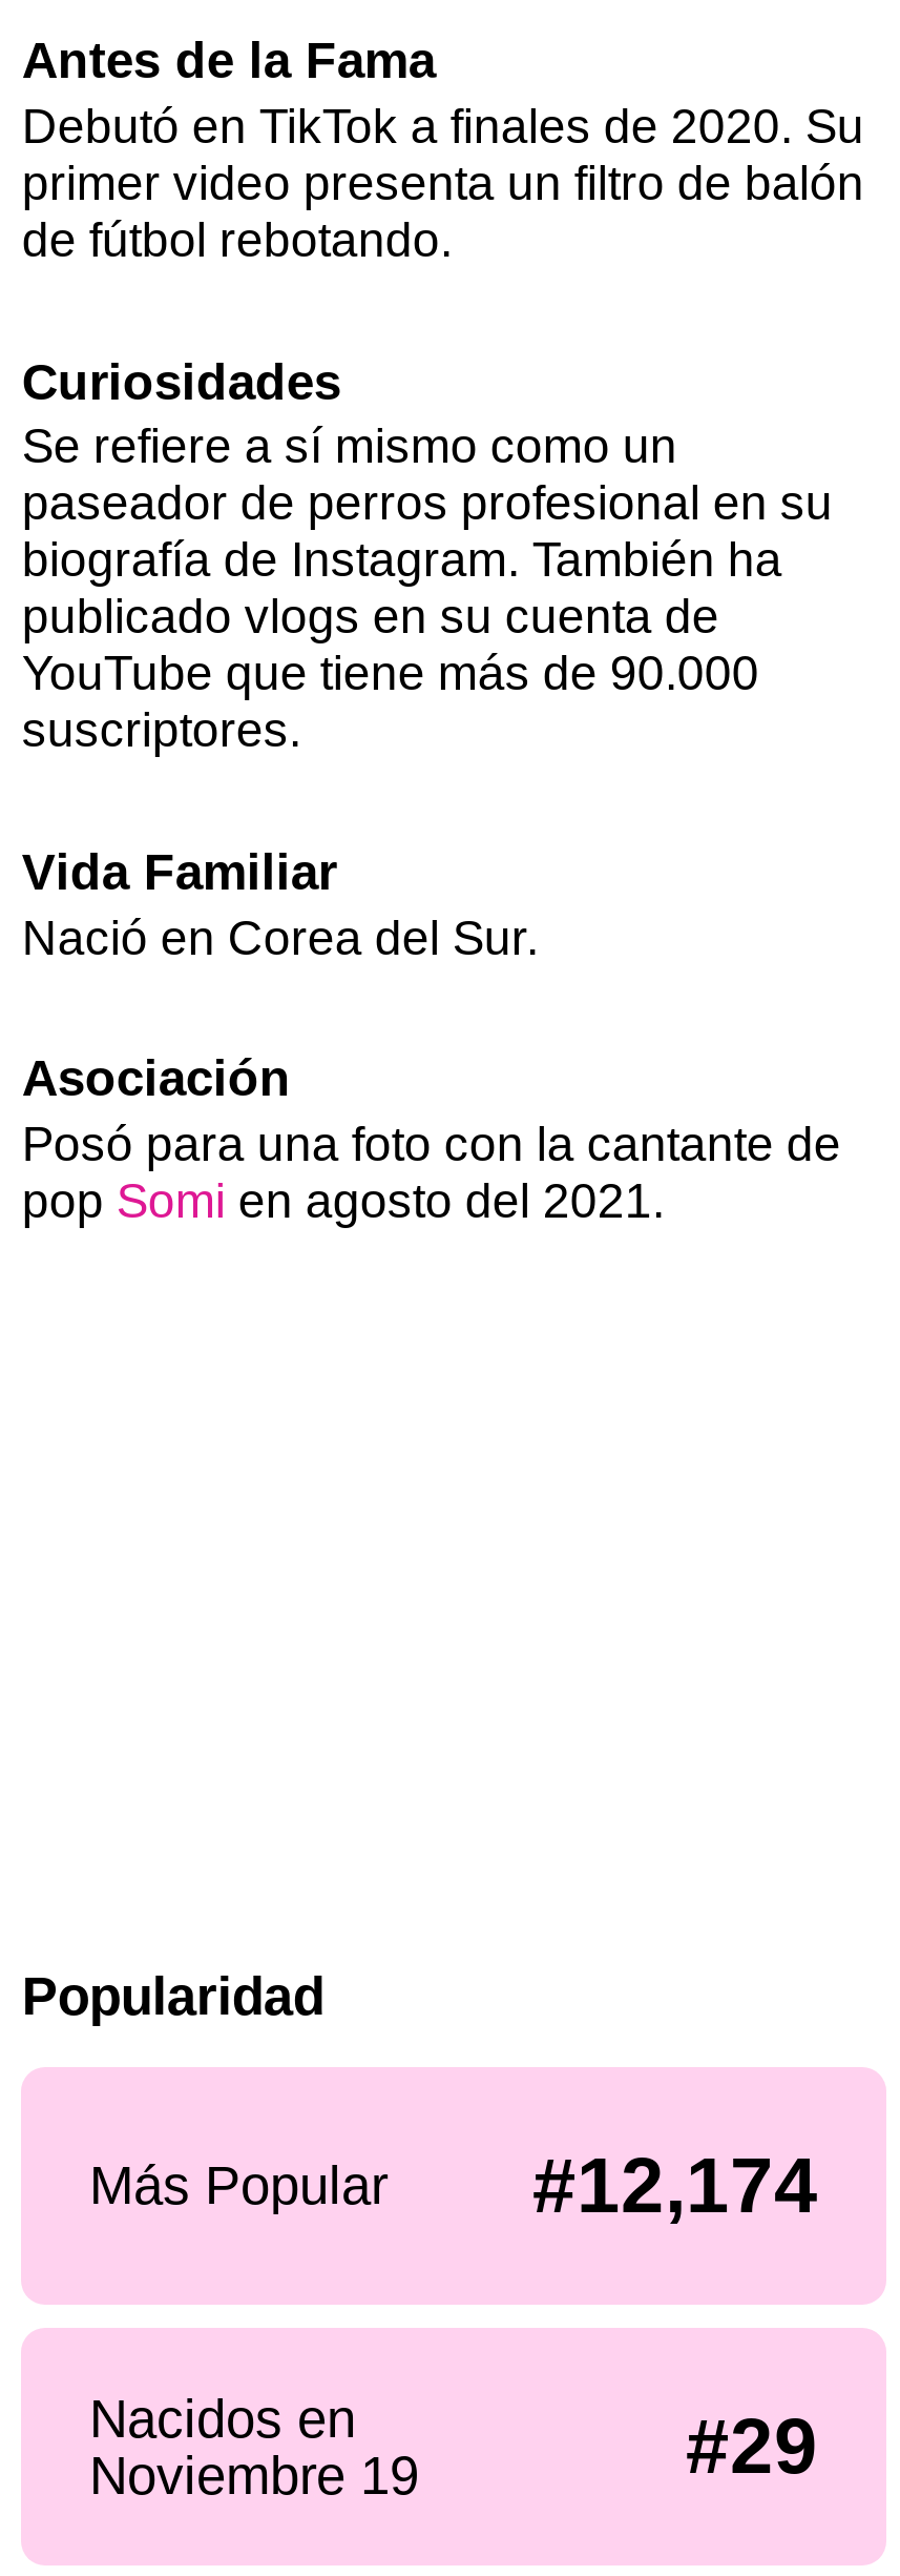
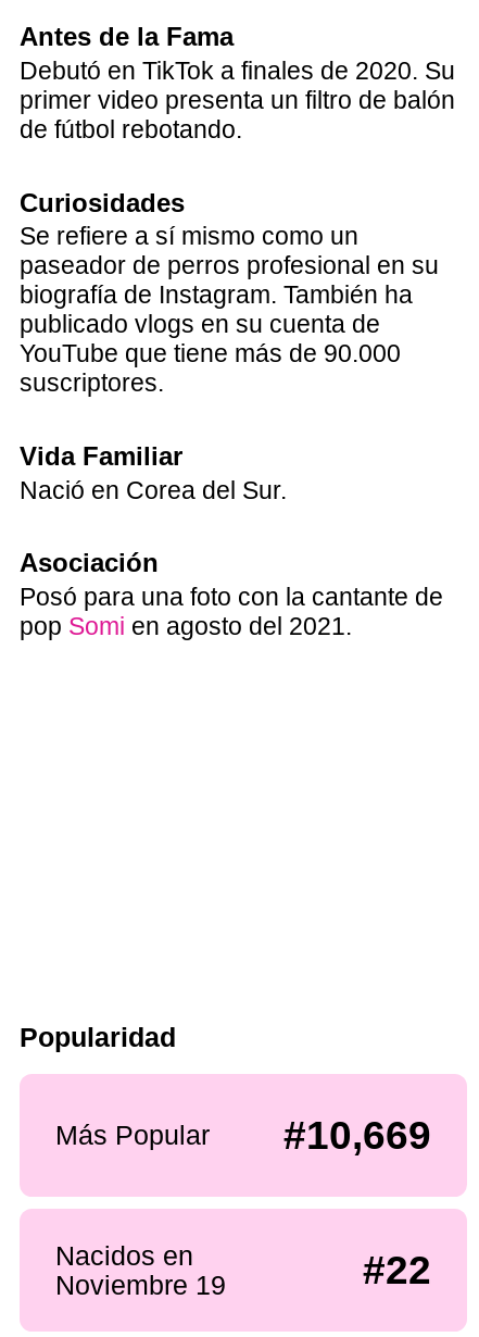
[532,2143,818,2229] #12,174 -> [284,1113,432,1158] #10,669
[686,2404,818,2491] #29 -> [363,1248,432,1293] #22

